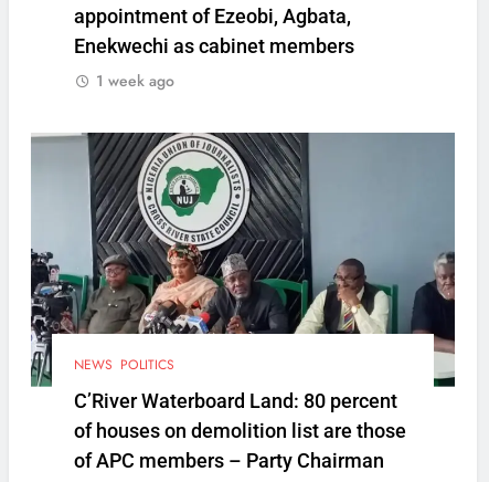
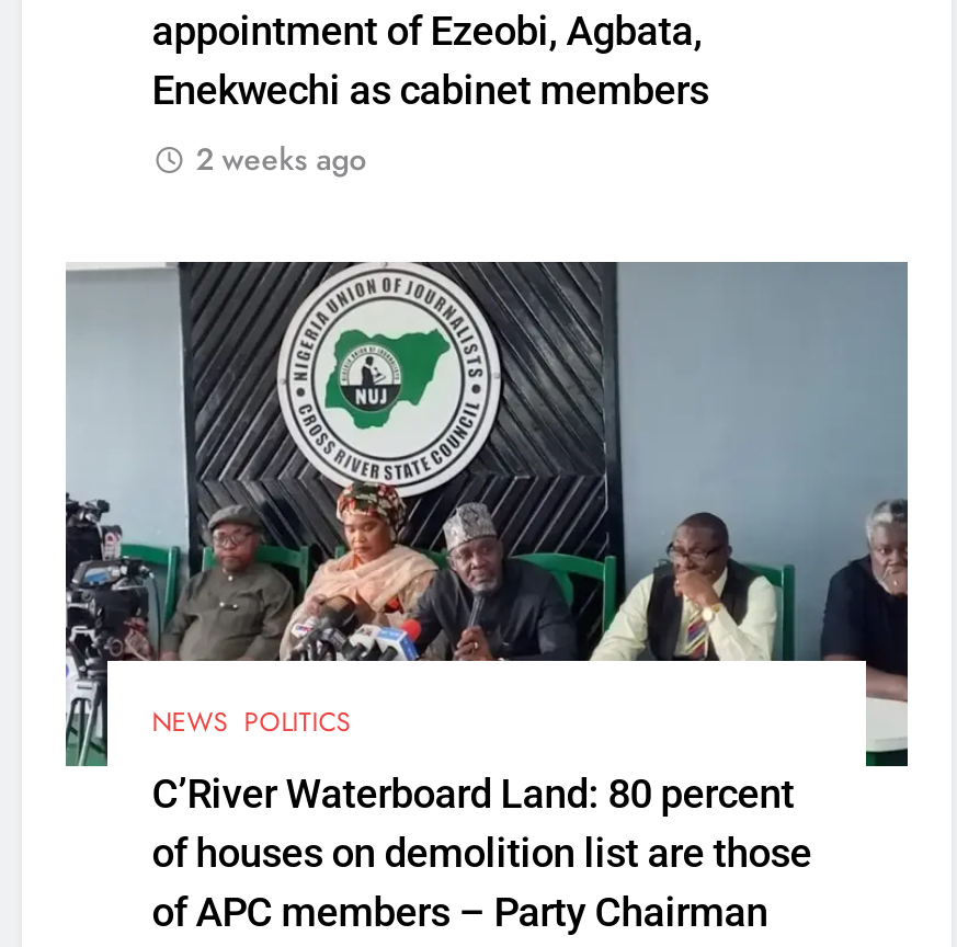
[96,69,175,91] 1 week ago -> [196,137,367,181] 2 weeks ago

